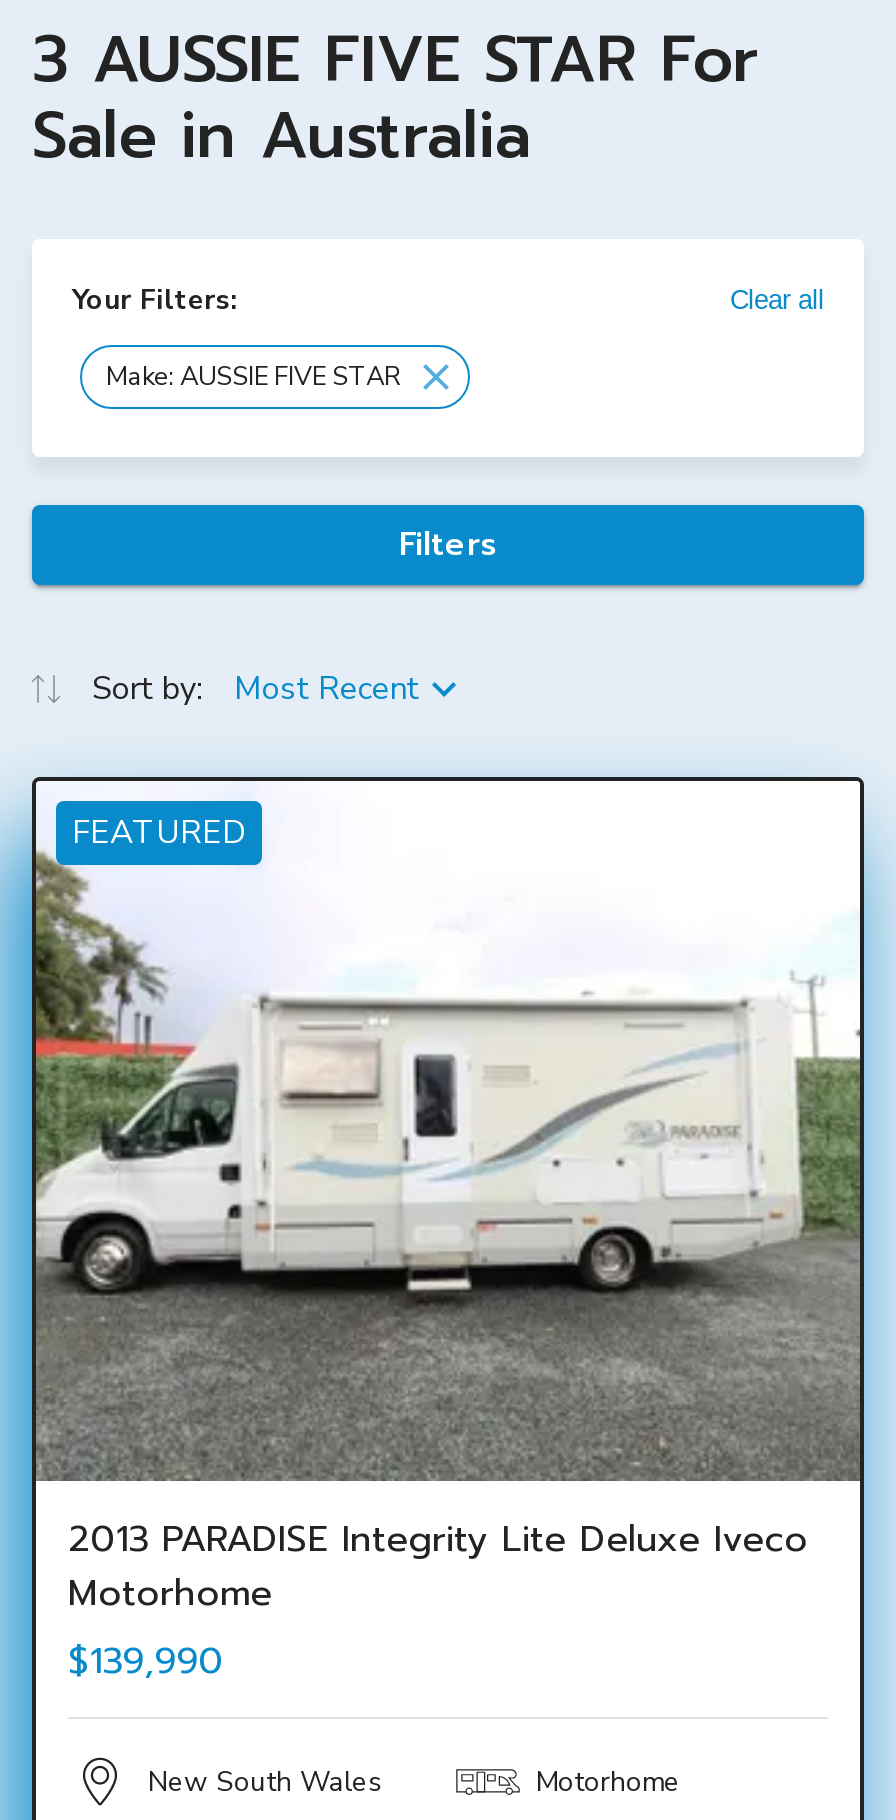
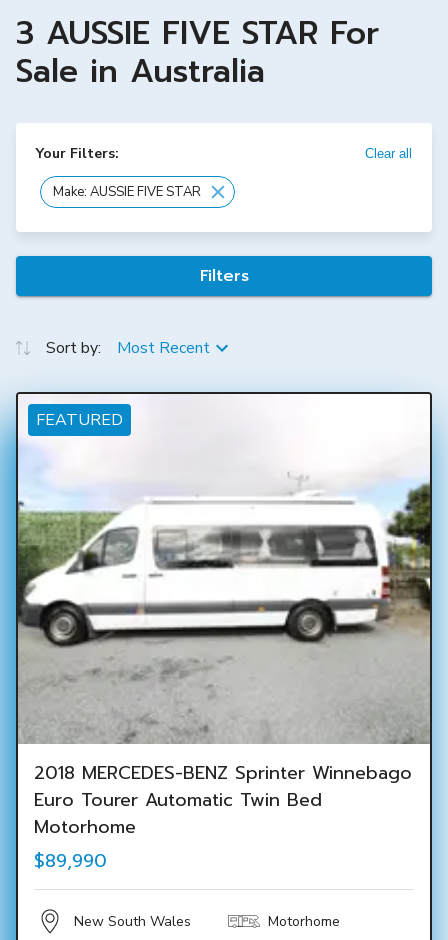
[34,851,862,1567] [image] | 2013 PARADISE Integrity Lite Deluxe Iveco -> [17,435,431,814] [image] | 2018 MERCEDES-BENZ Sprinter Winnebago | Euro Tourer Automatic Twin Bed
[68,1633,224,1689] $139,990 -> [34,847,107,875] $89,990

